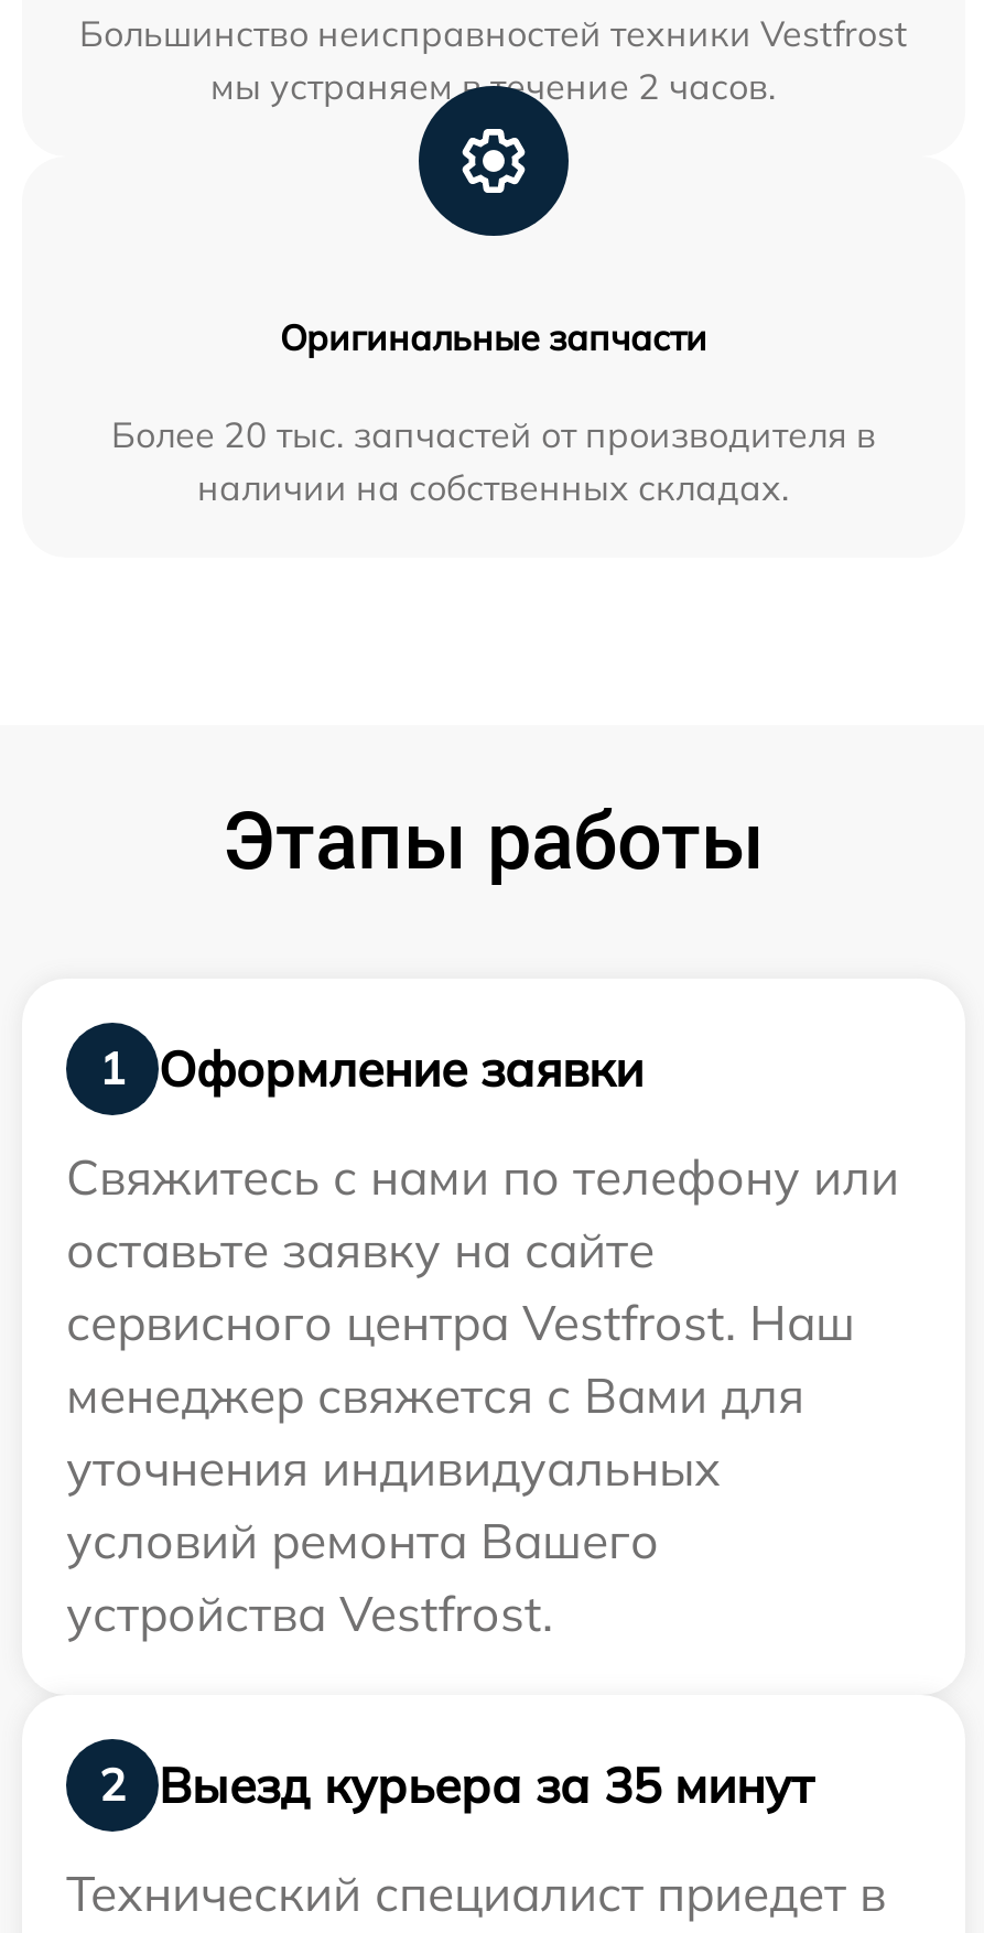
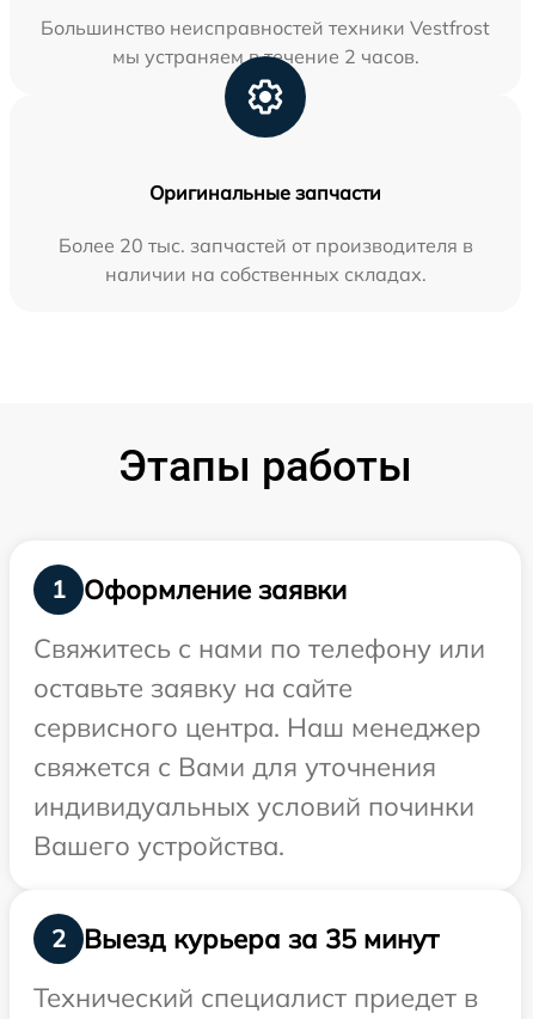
[66,1292,855,1645] сервисного центра Vestfrost. Наш | менеджер свяжется с Вами для | уточнения индивидуальных | условий ремонта Вашего | устройства Vestfrost. -> [33,711,480,863] сервисного центра. Наш менеджер | свяжется с Вами для уточнения | индивидуальных условий починки | Вашего устройства.

